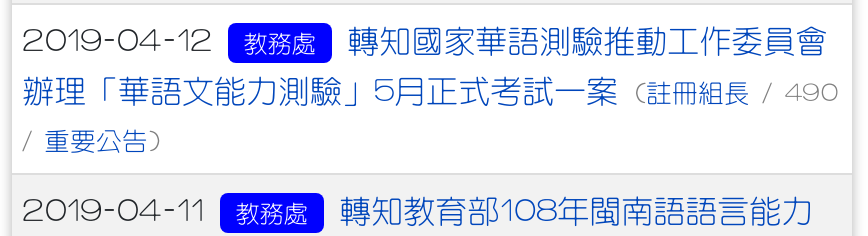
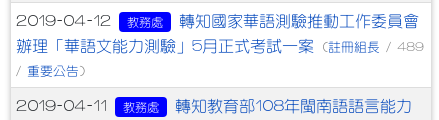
[22,73,838,107] 辦理「華語文能力測驗」5月正式考試一案 (註冊組長/ 490 -> [16,37,424,54] 辦理「華語文能力測驗」5月正式考試一案 (註冊組長/ 489

